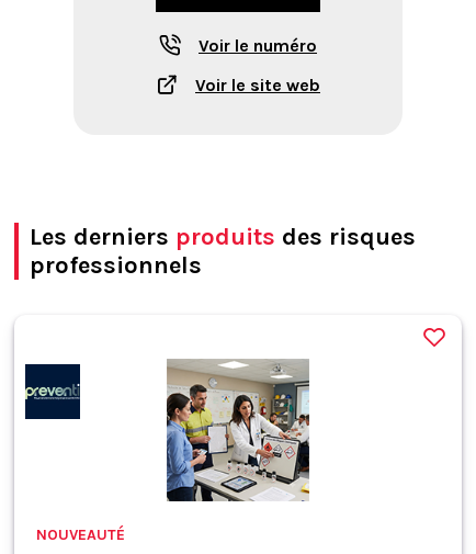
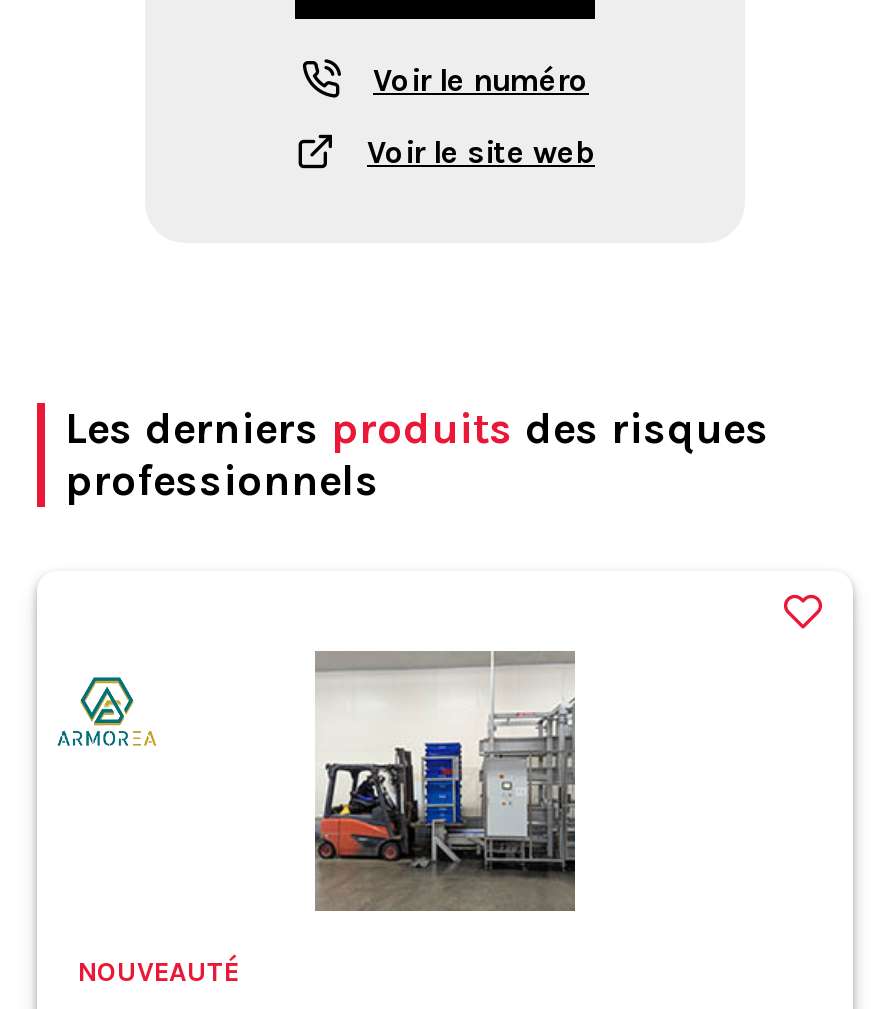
[24,363,81,420] [image] -> [57,661,157,761] [image]
[166,361,309,502] [image] -> [315,653,577,913] [image]

